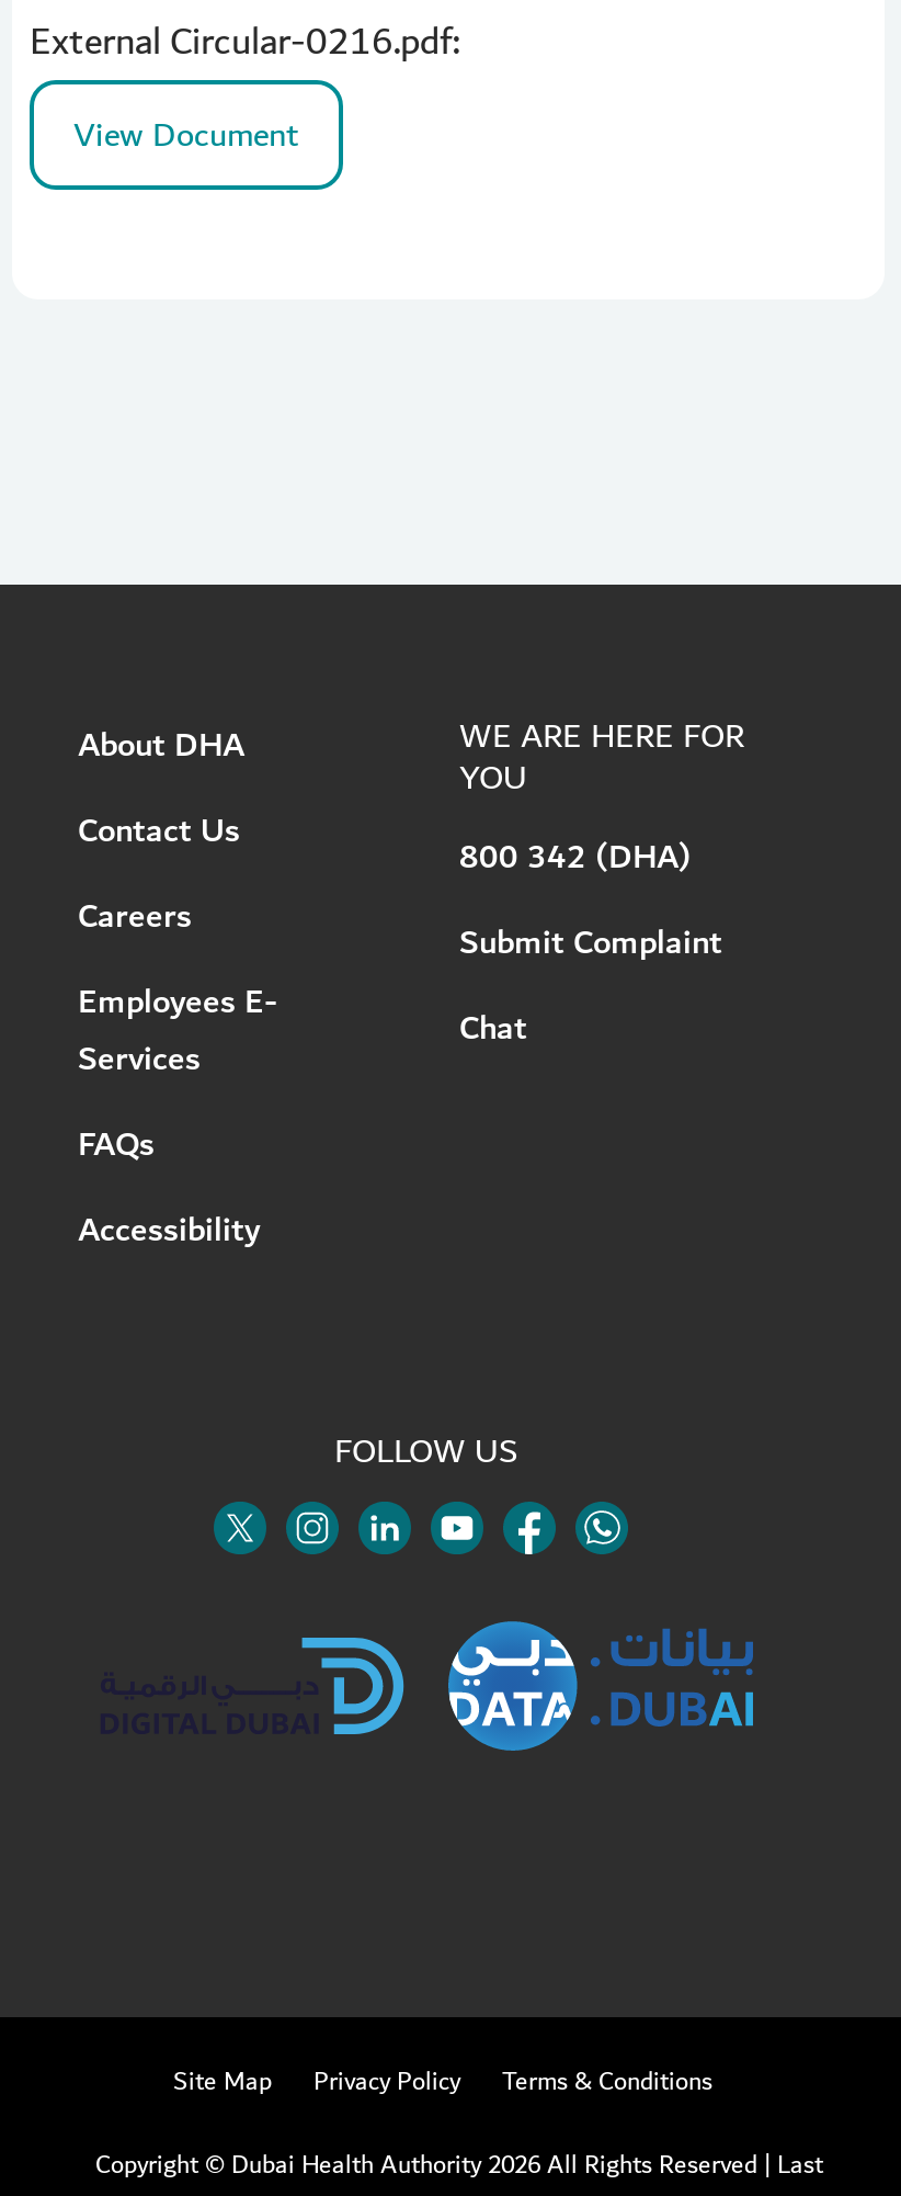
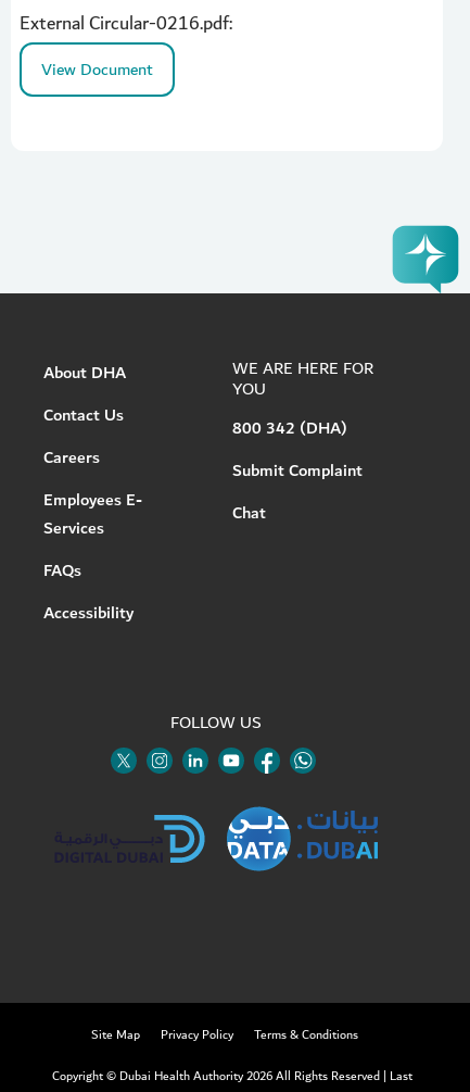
none -> [392,225,460,293] [image]

